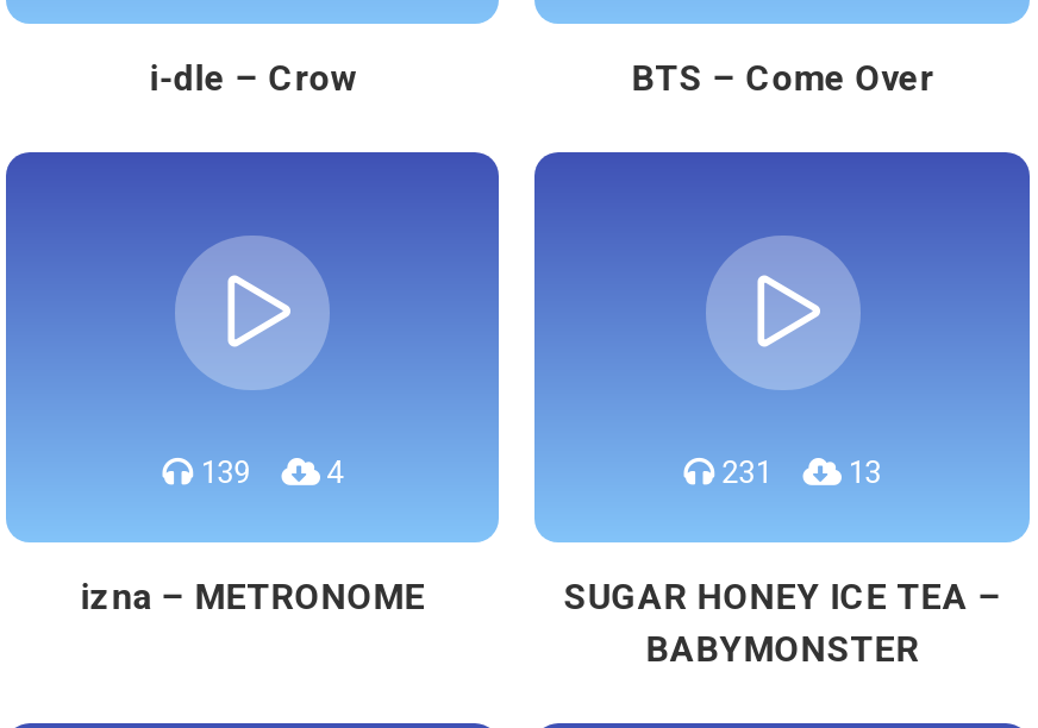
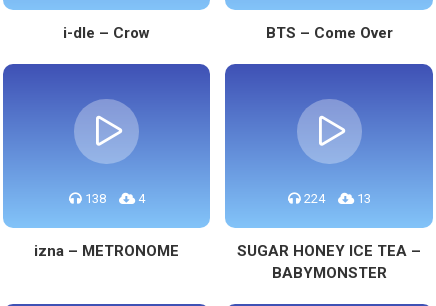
[193,454,343,490] 139 4 -> [82,191,145,206] 138 4
[715,454,882,490] 231 13 -> [301,191,371,206] 224 13

